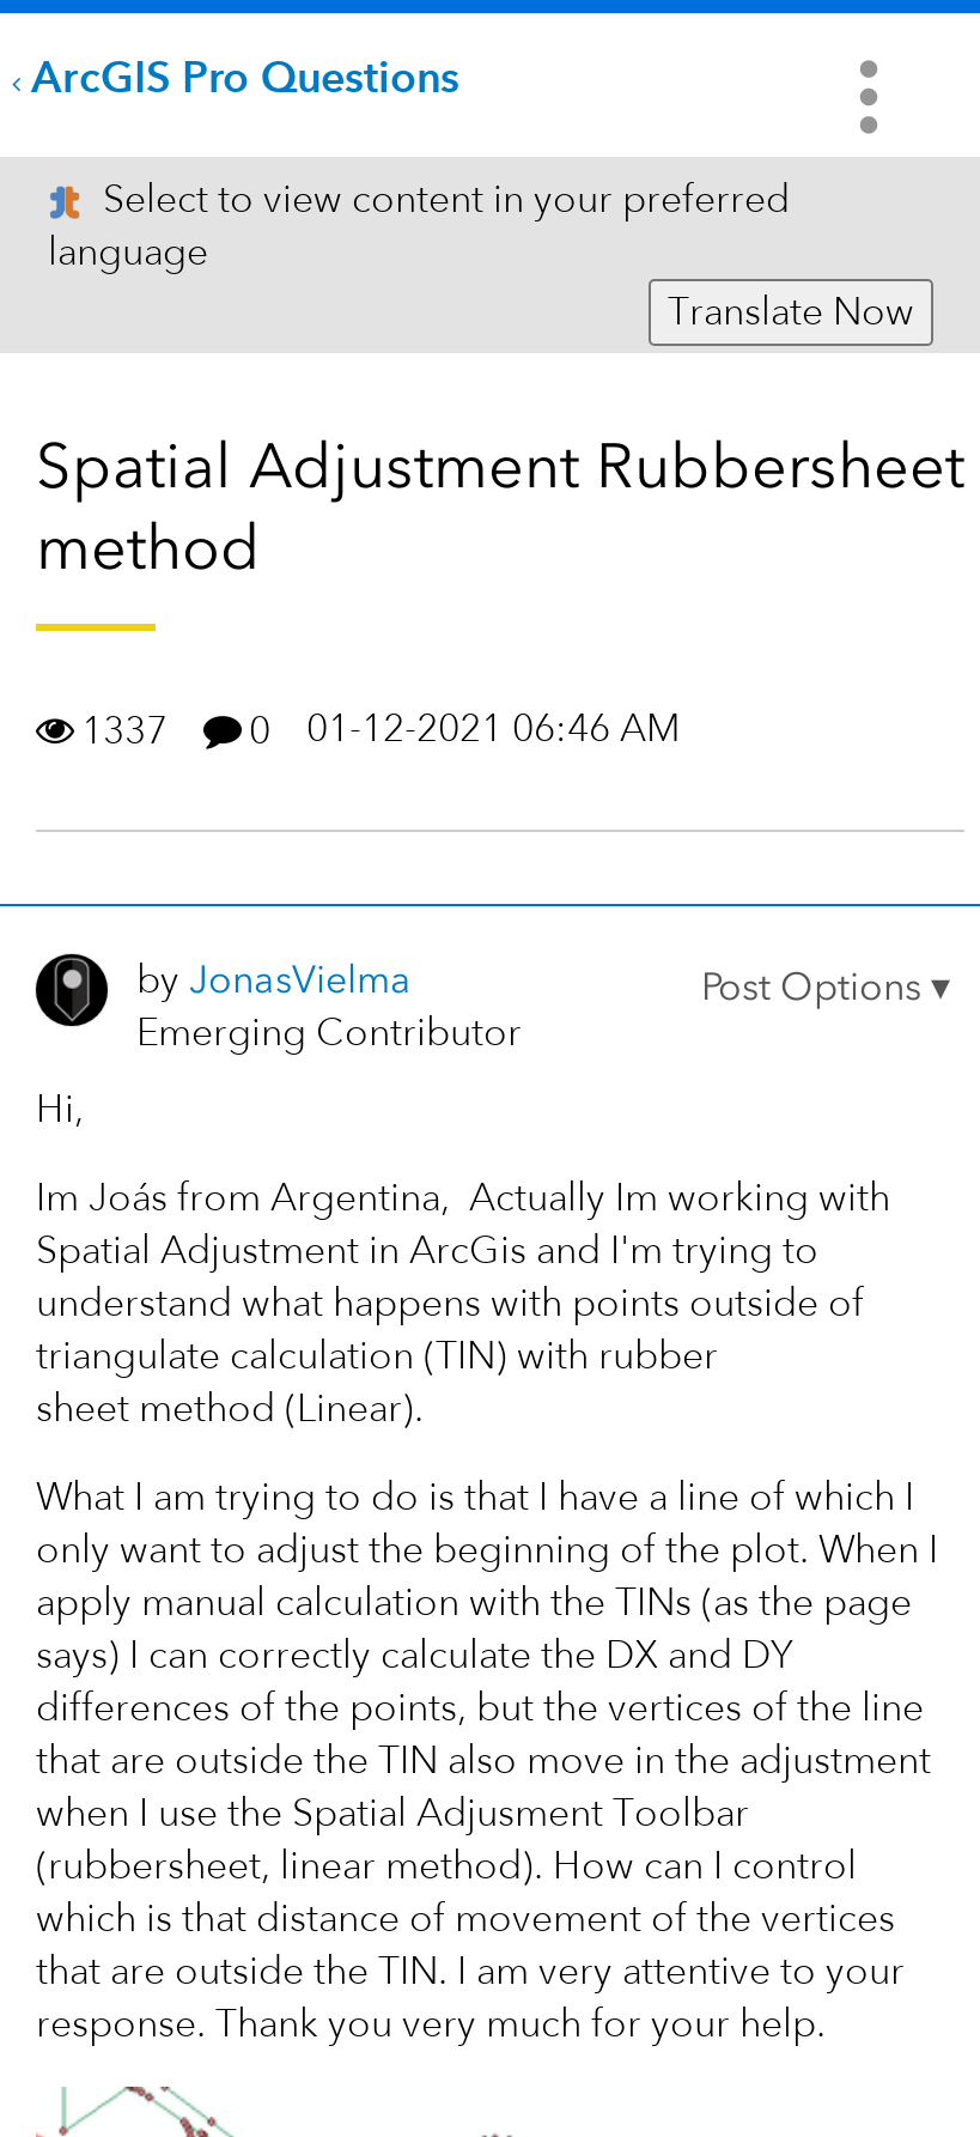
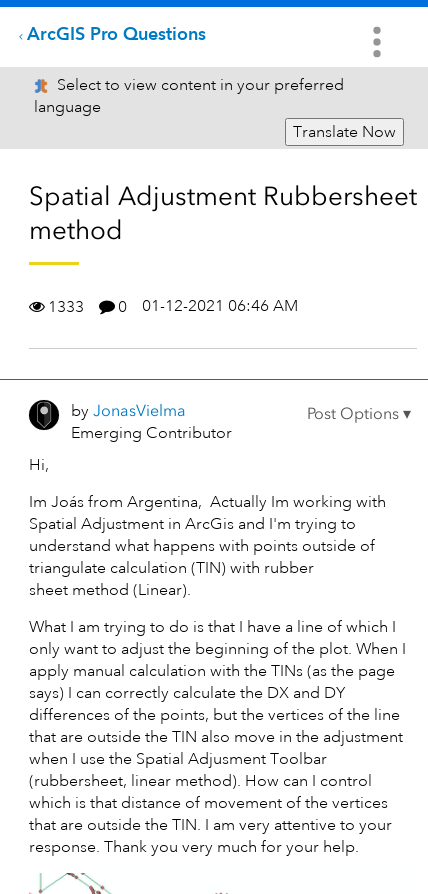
[81,705,680,755] 1337 0 01-12-2021 06:46 AM -> [48,296,298,317] 1333 0 01-12-2021 06:46 AM

